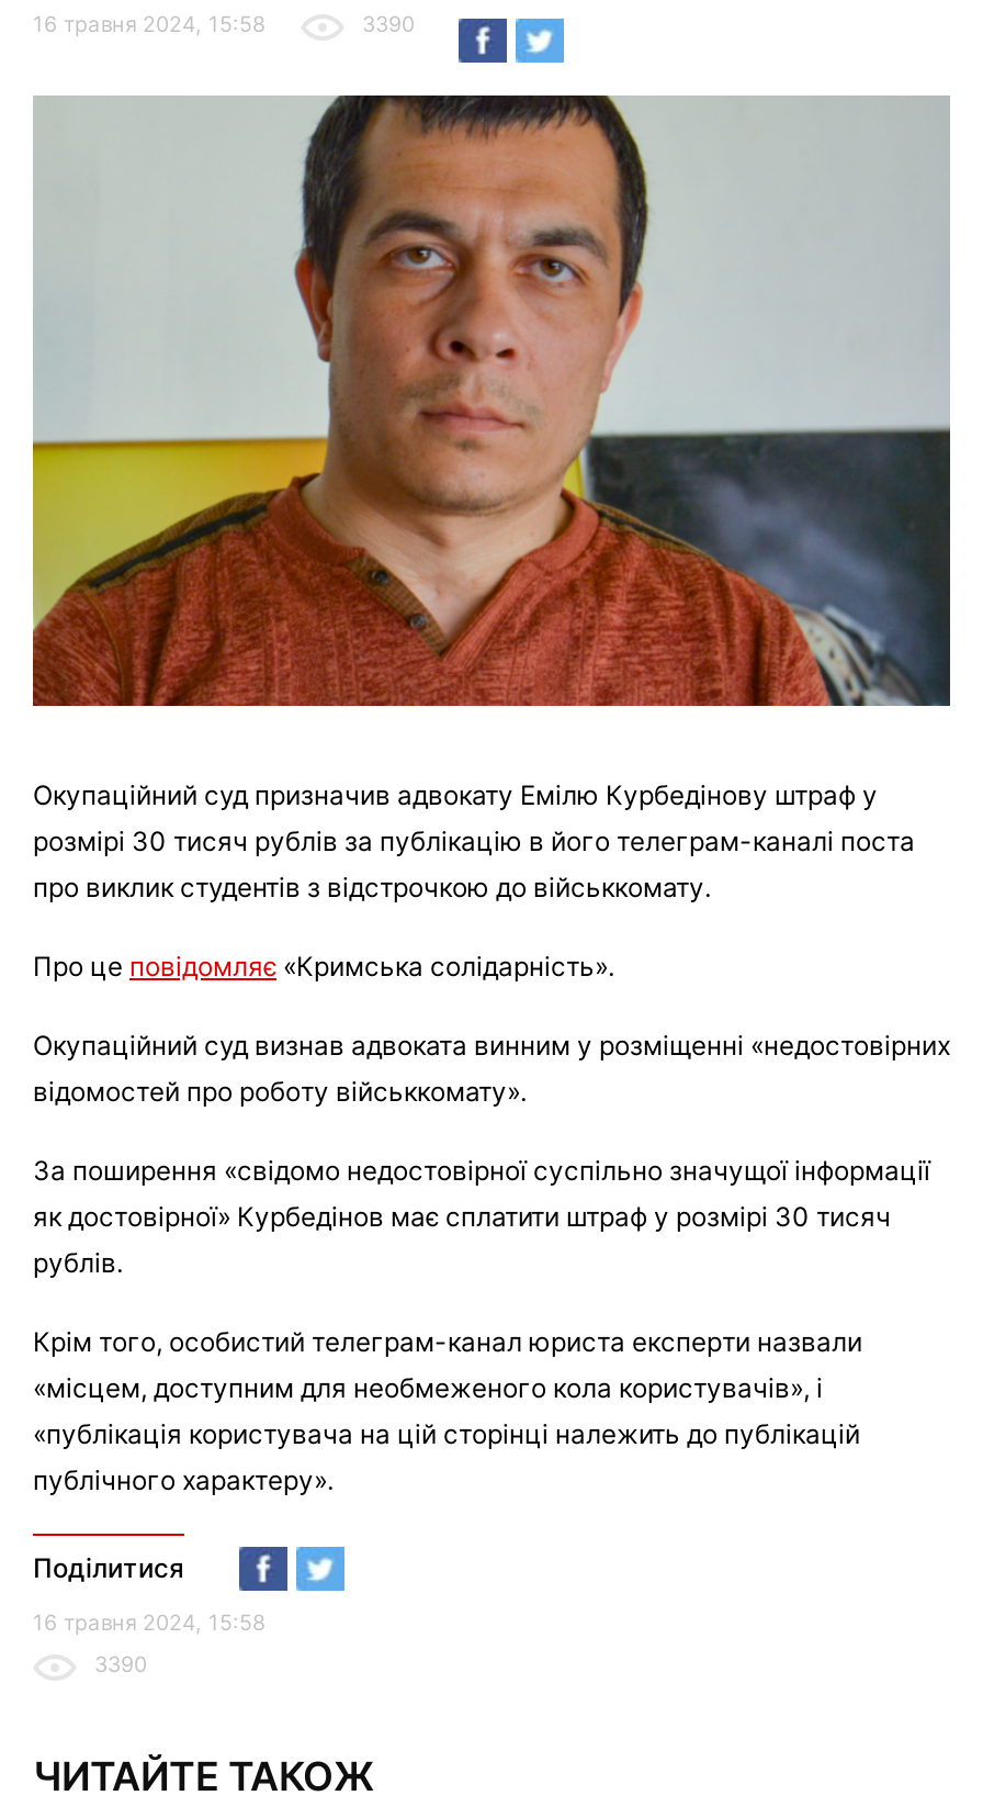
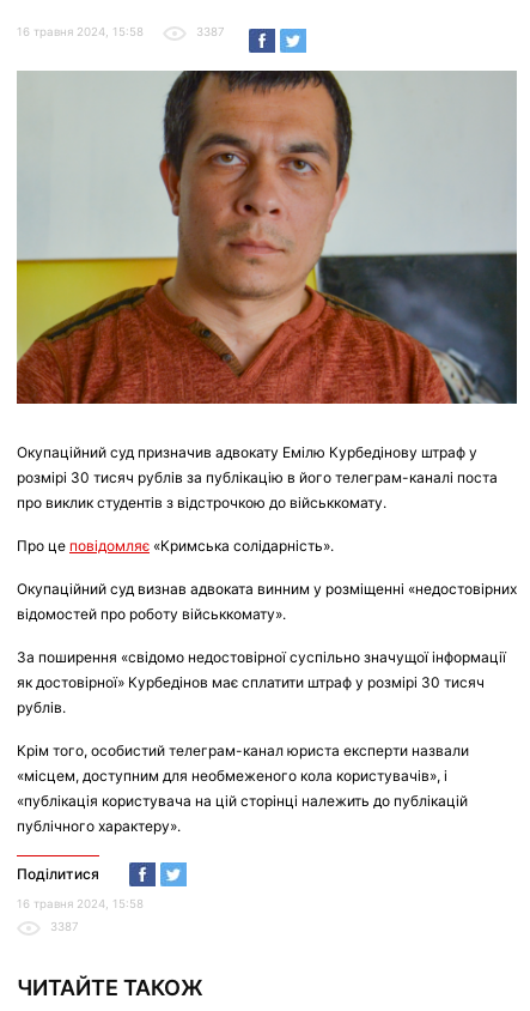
[362,12,415,36] 3390 -> [196,25,225,38] 3387
[94,1652,147,1676] 3390 -> [50,920,79,933] 3387

